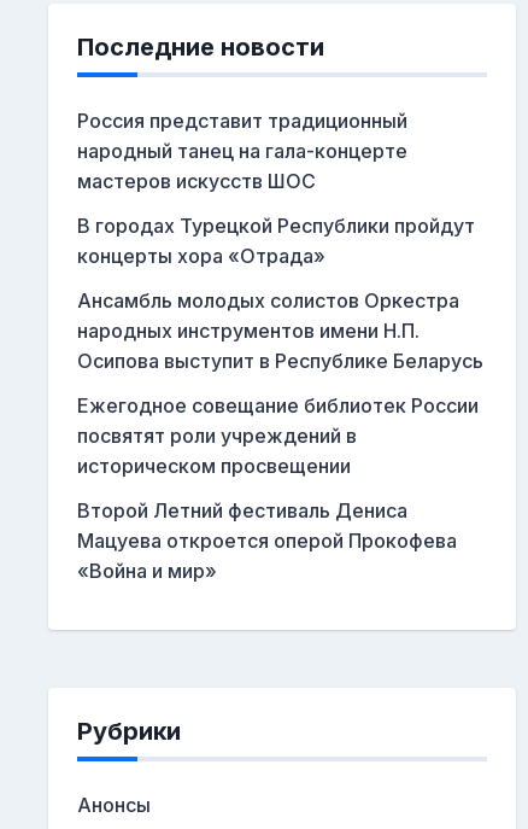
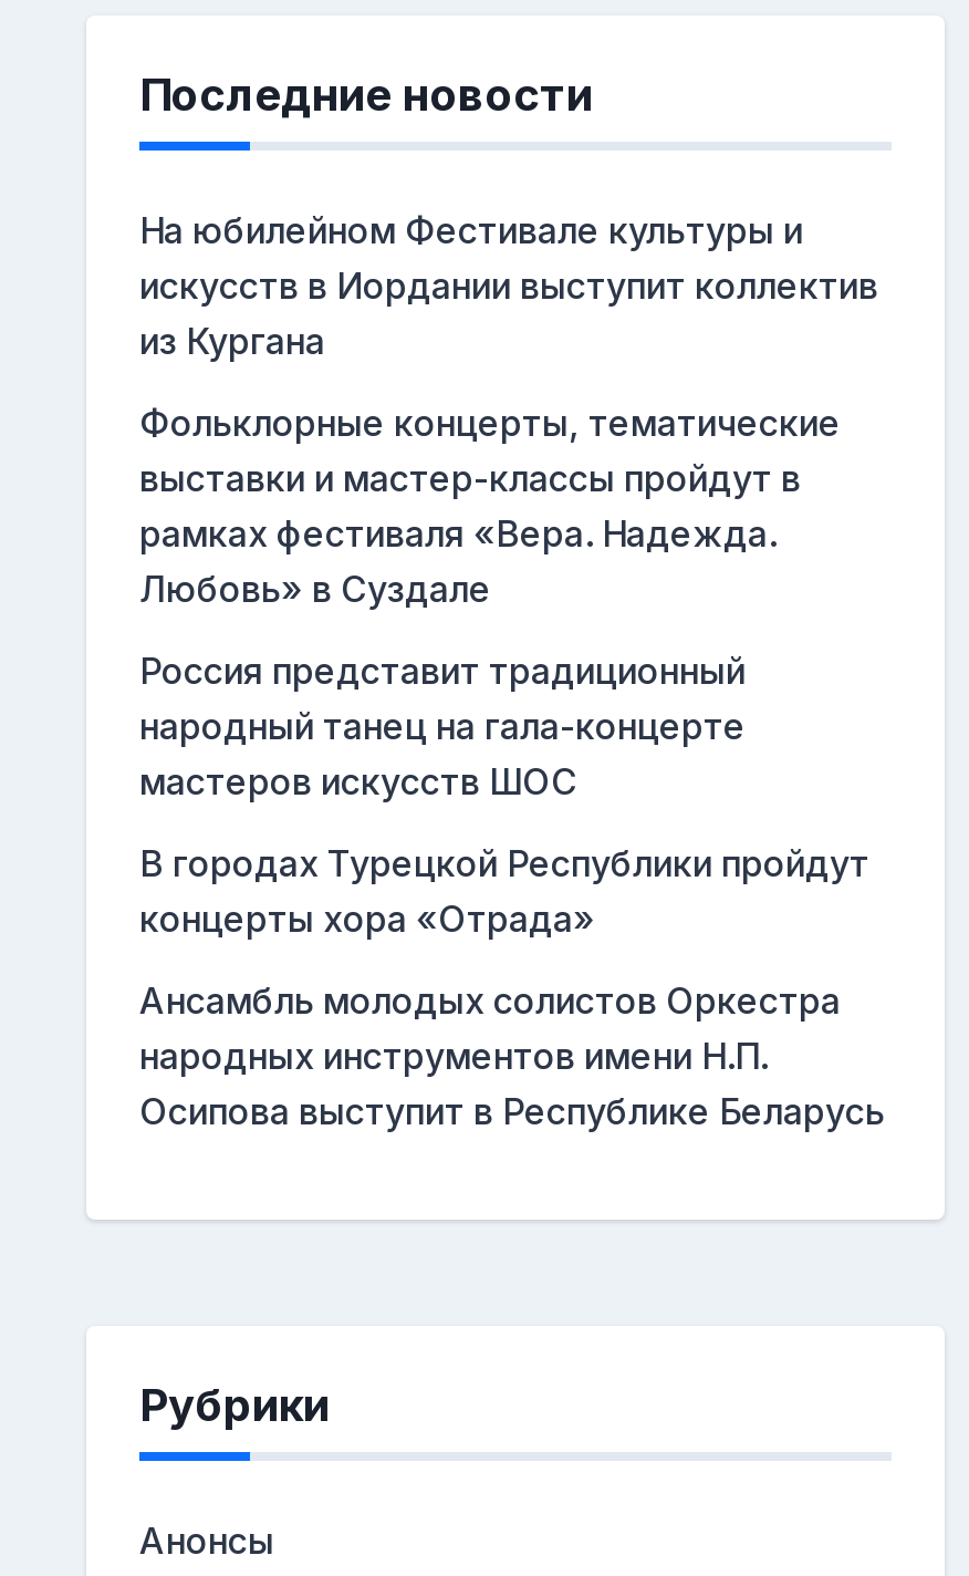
none -> [139,209,878,612] На юбилейном Фестивале культуры и | искусств в Иордании выступит коллектив | из Кургана | Фольклорные концерты, тематические | выставки и мастер-классы пройдут в | рамках фестиваля «Вера. Надежда. | Любовь» в Суздале
moved [77,109,483,373] -> [139,649,885,1134]: Россия представит традиционный | народный танец на гала-концерте | мастеров искусств ШОС | В городах Турецкой Республики пройдут | концерты хора «Отрада» | Ансамбль молодых солистов Оркестра | народных инструментов имени Н.П. | Осипова выступит в Республике Беларусь
[77,394,479,583] Ежегодное совещание библиотек России | посвятят роли учреждений в | историческом просвещении | Второй Летний фестиваль Дениса | Мацуева откроется оперой Прокофева | «Война и мир» -> none

